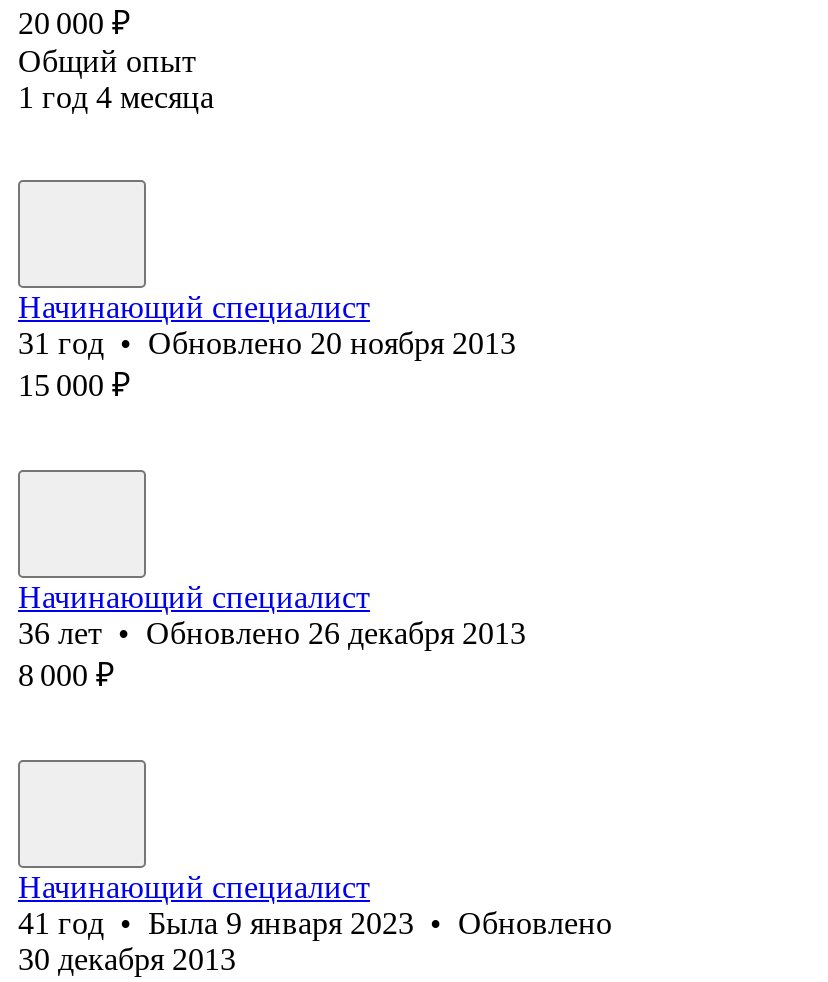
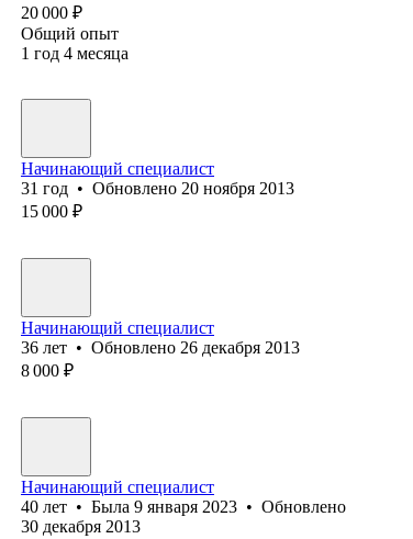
[18,906,612,940] 41 год • Была 9 января 2023 • Обновлено -> [21,497,346,516] 40 лет • Была 9 января 2023 • Обновлено

